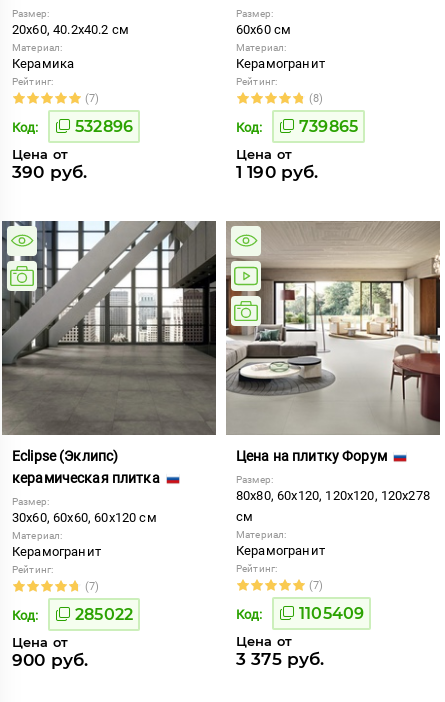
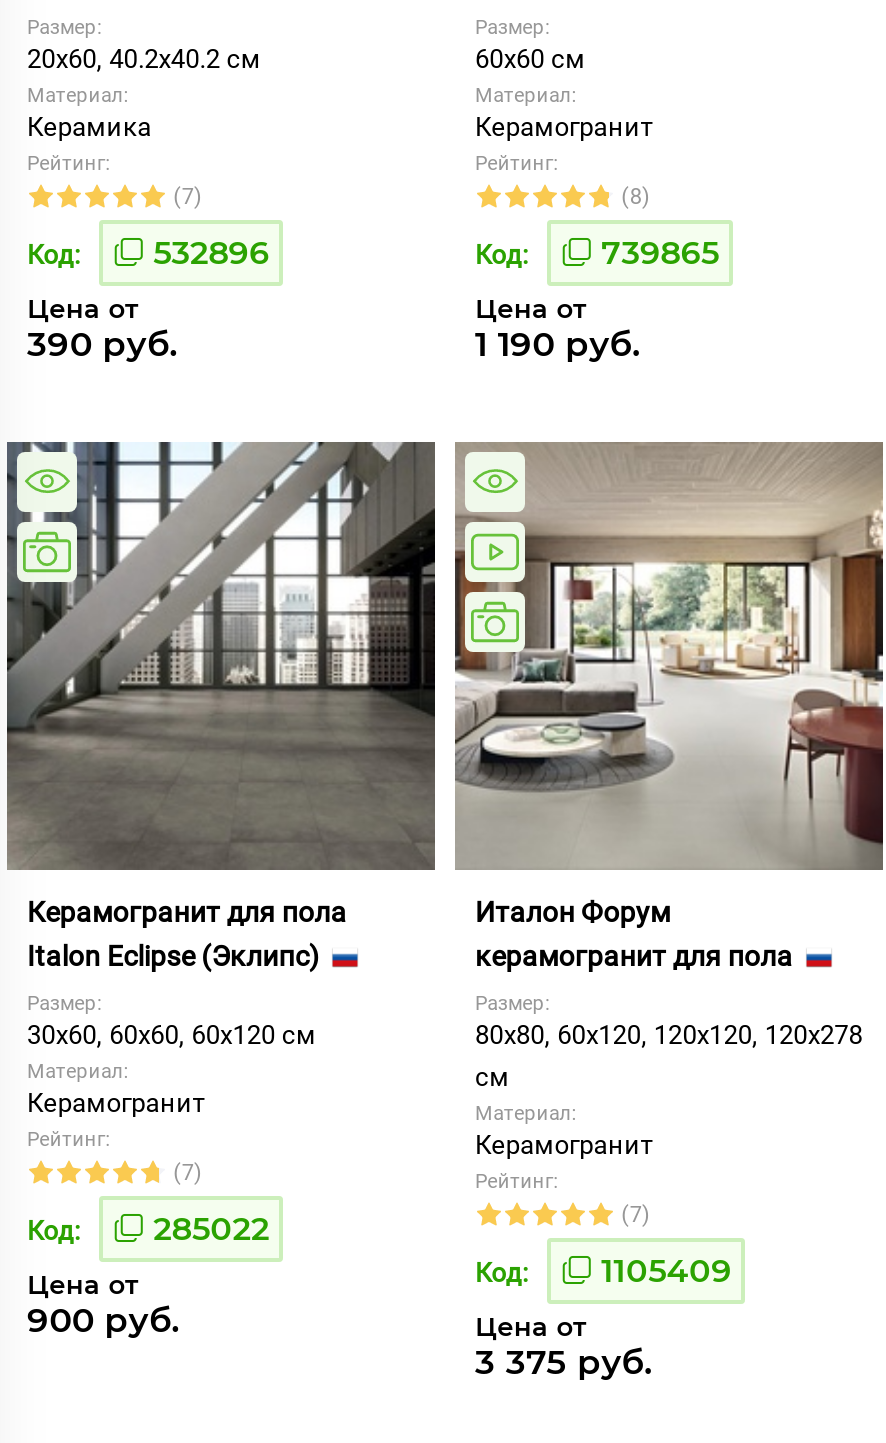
[12,448,163,486] Eclipse (Эклипс) | керамическая плитка -> [27,895,347,971] Керамогранит для пола | Italon Eclipse (Эклипс)
[236,448,390,464] Цена на плитку Форум -> [475,895,799,971] Италон Форум | керамогранит для пола

